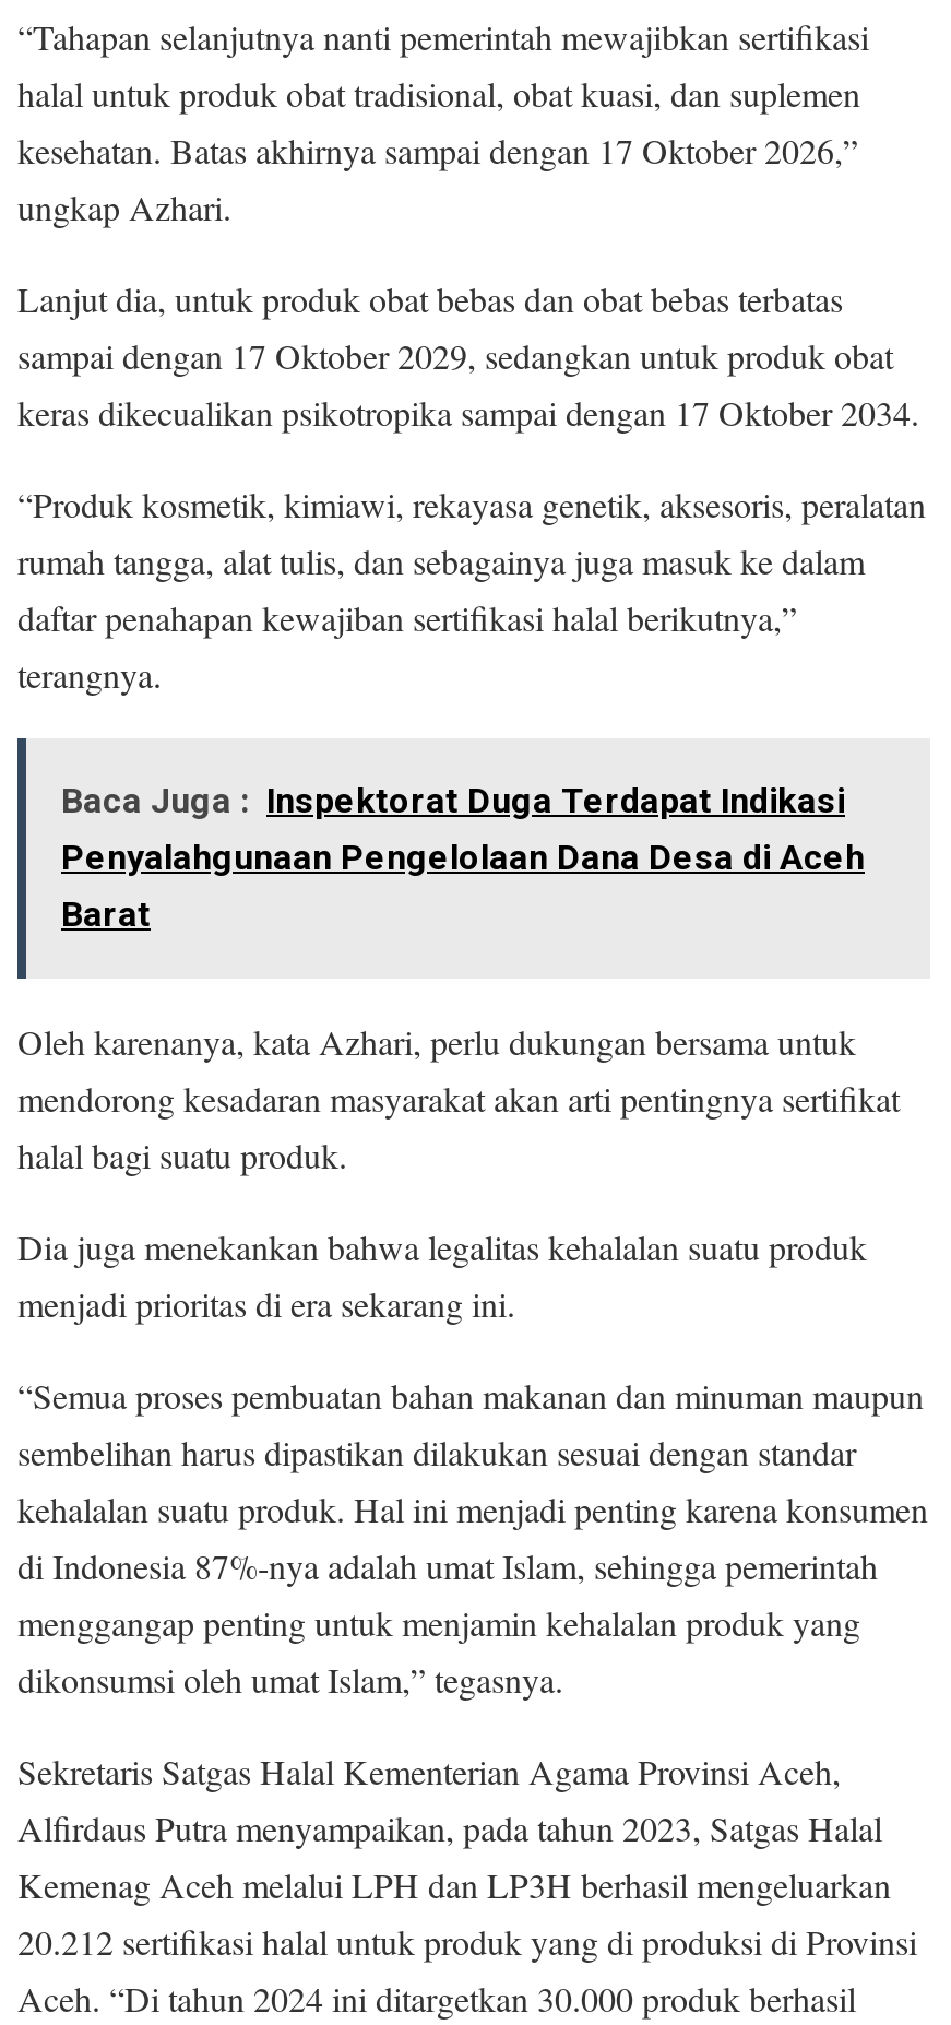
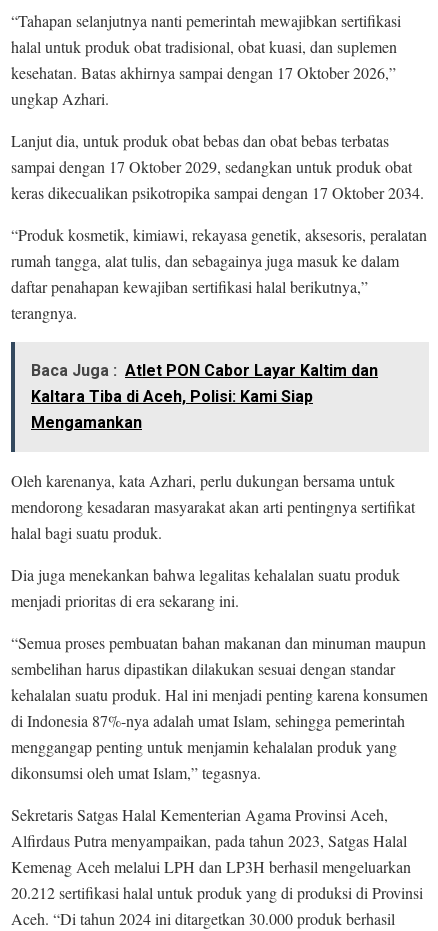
[61,779,865,935] Baca Juga : Inspektorat Duga Terdapat Indikasi | Penyalahgunaan Pengelolaan Dana Desa di Aceh | Barat -> [31,361,378,432] Baca Juga : Atlet PON Cabor Layar Kaltim dan | Kaltara Tiba di Aceh, Polisi: Kami Siap | Mengamankan

